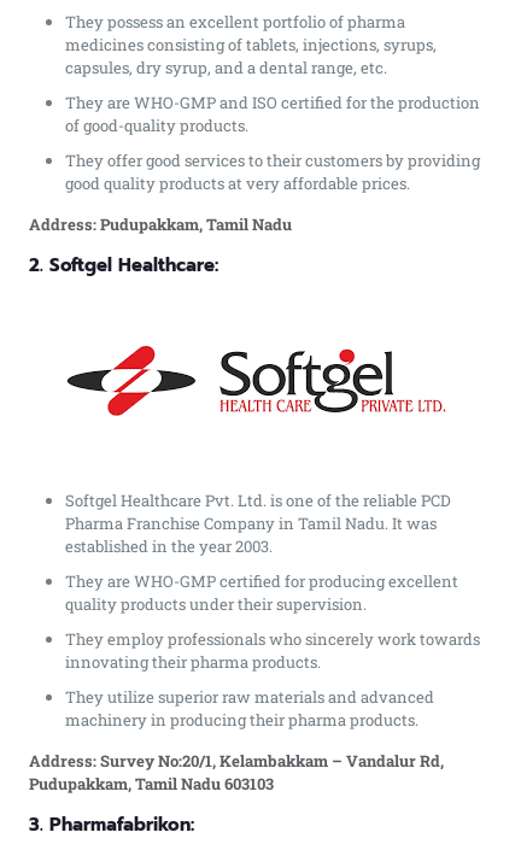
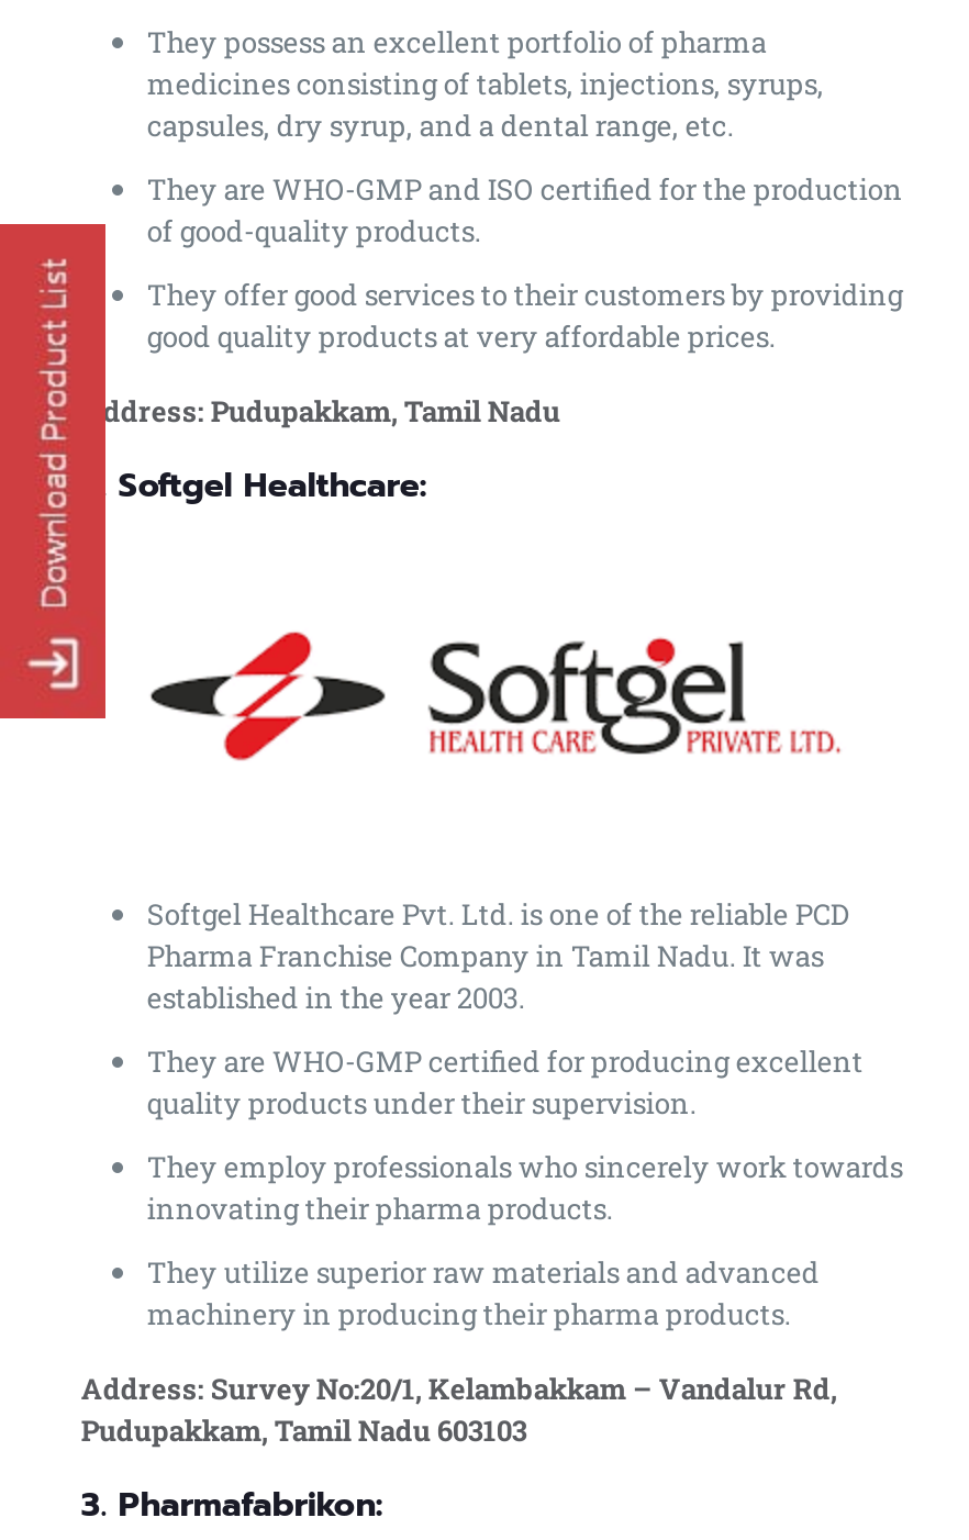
none -> [7,222,108,721] [image]

